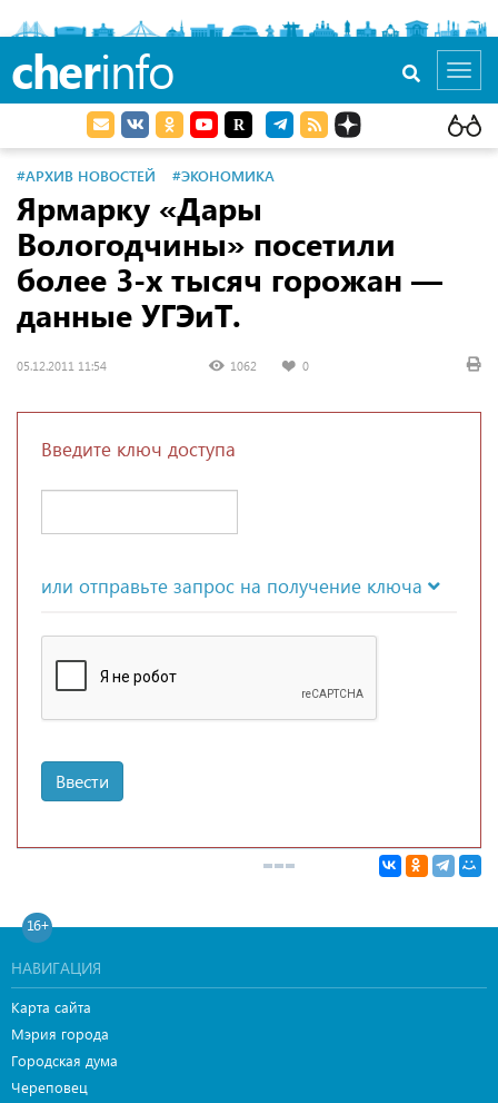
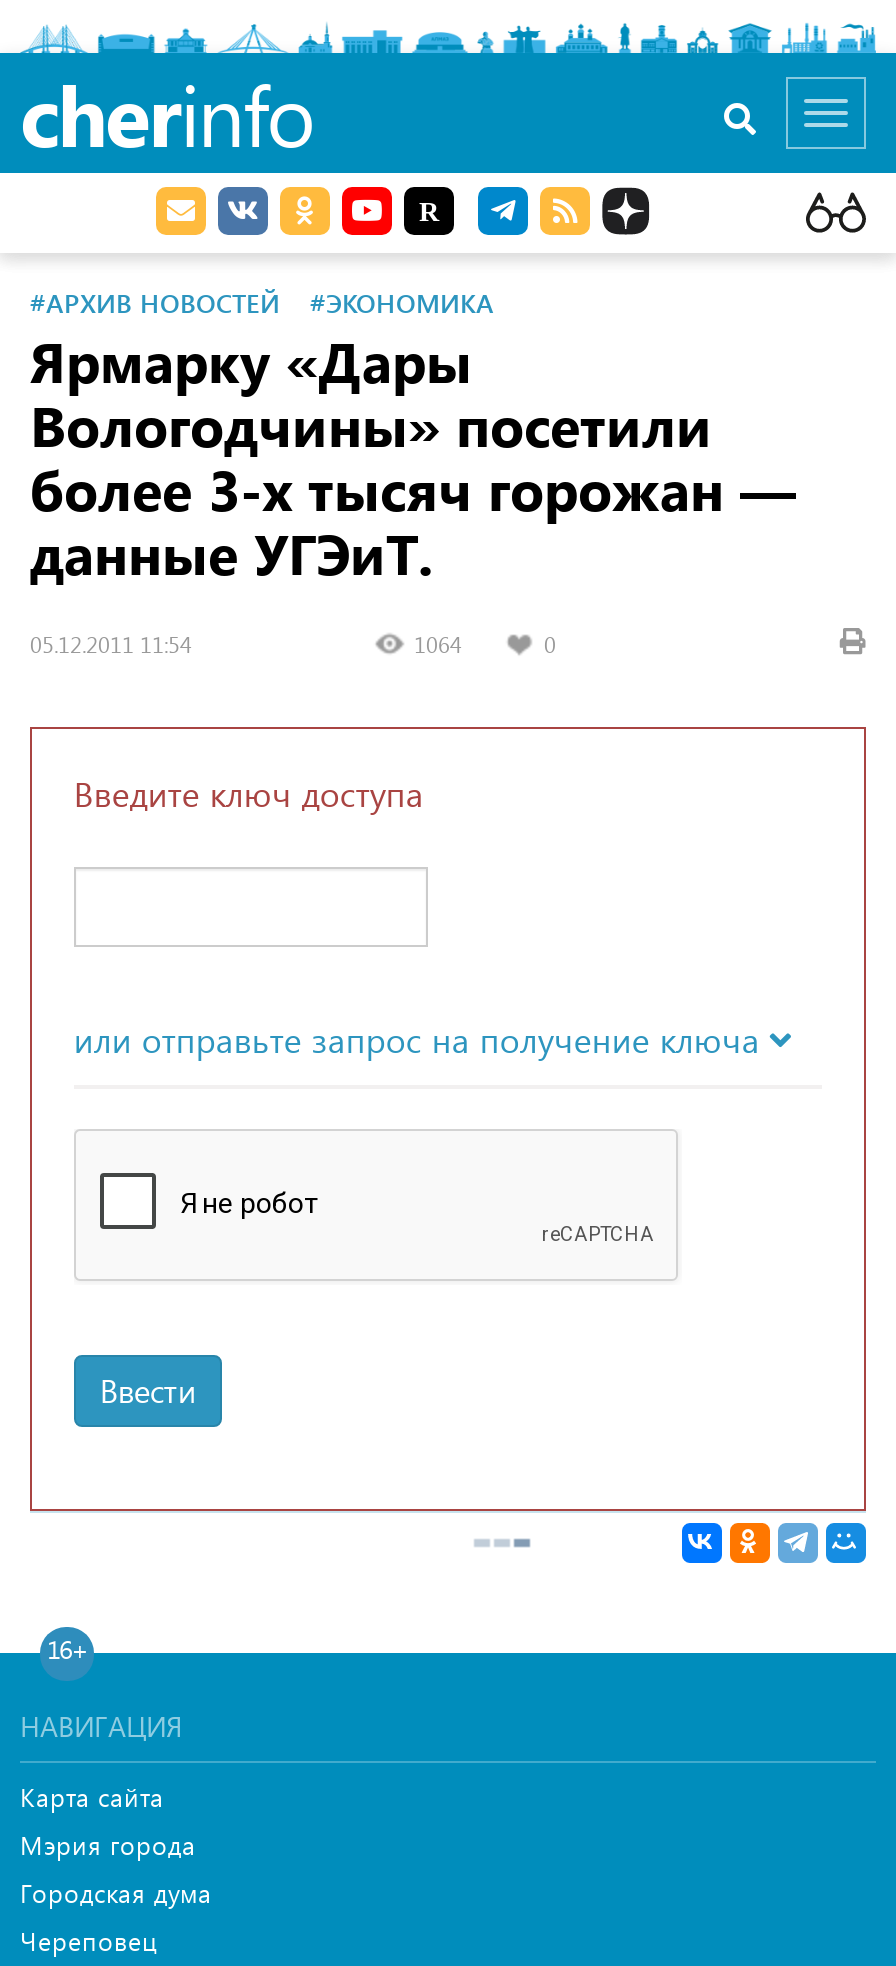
[227,358,257,373] 1062 -> [408,631,462,657] 1064

